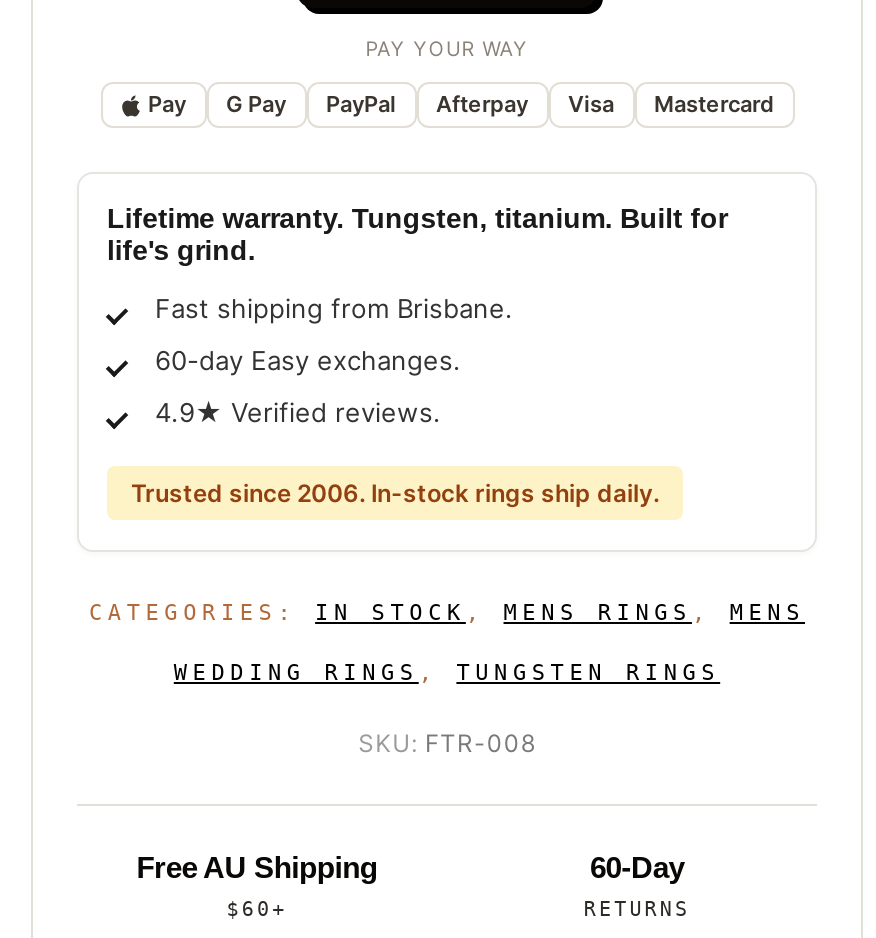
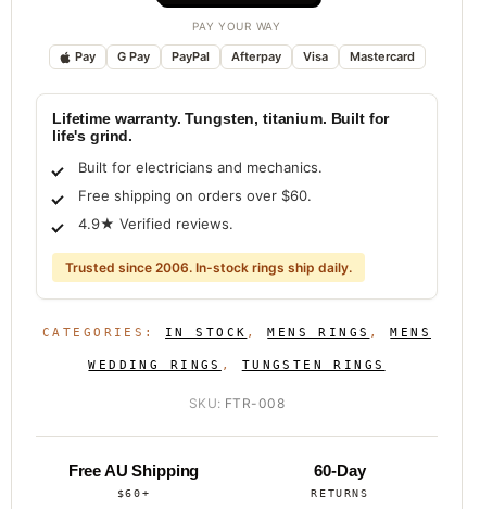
[155,292,513,324] Fast shipping from Brisbane. -> [78,158,323,176] Built for electricians and mechanics.
[155,344,461,376] 60-day Easy exchanges. -> [78,187,312,204] Free shipping on orders over $60.

